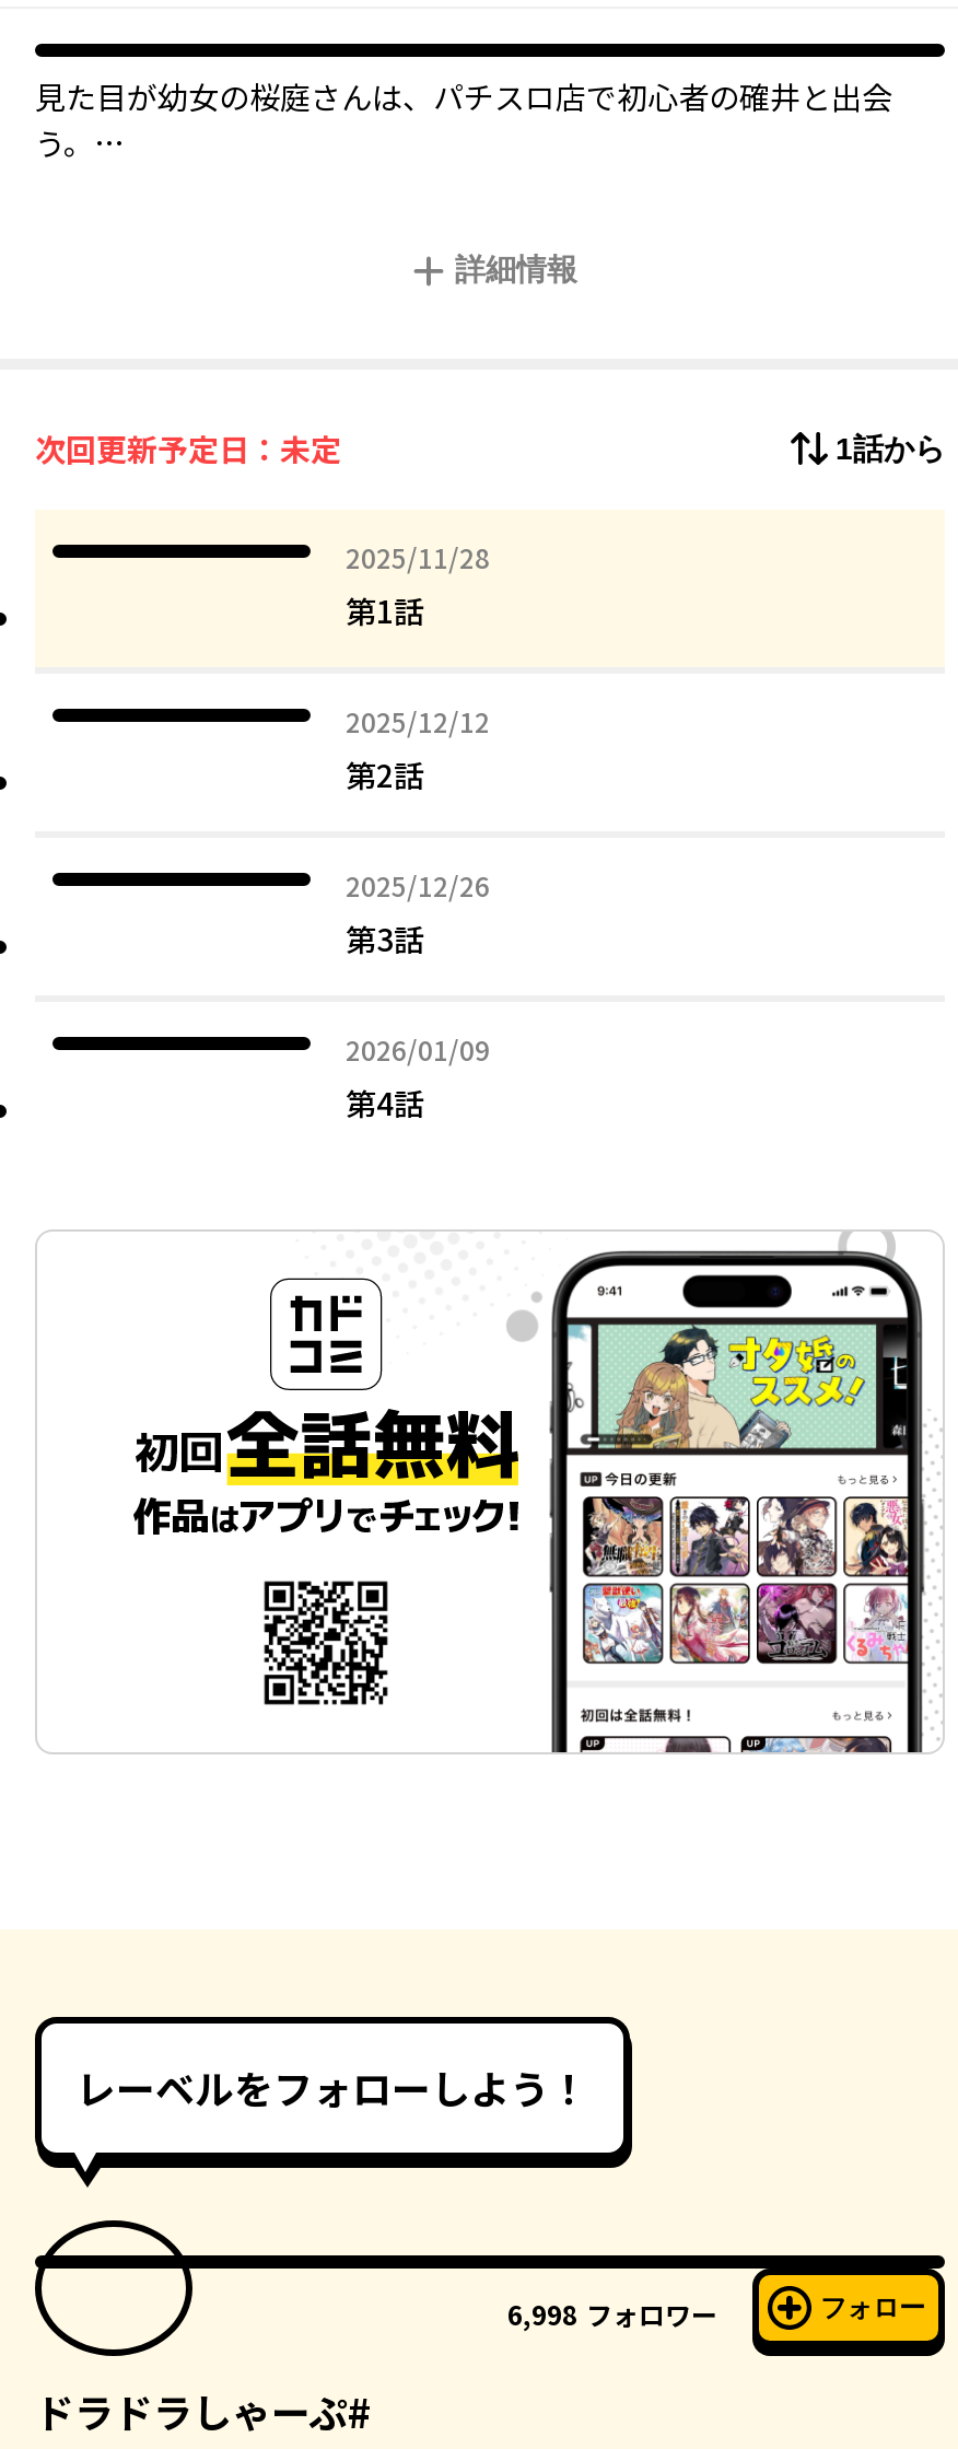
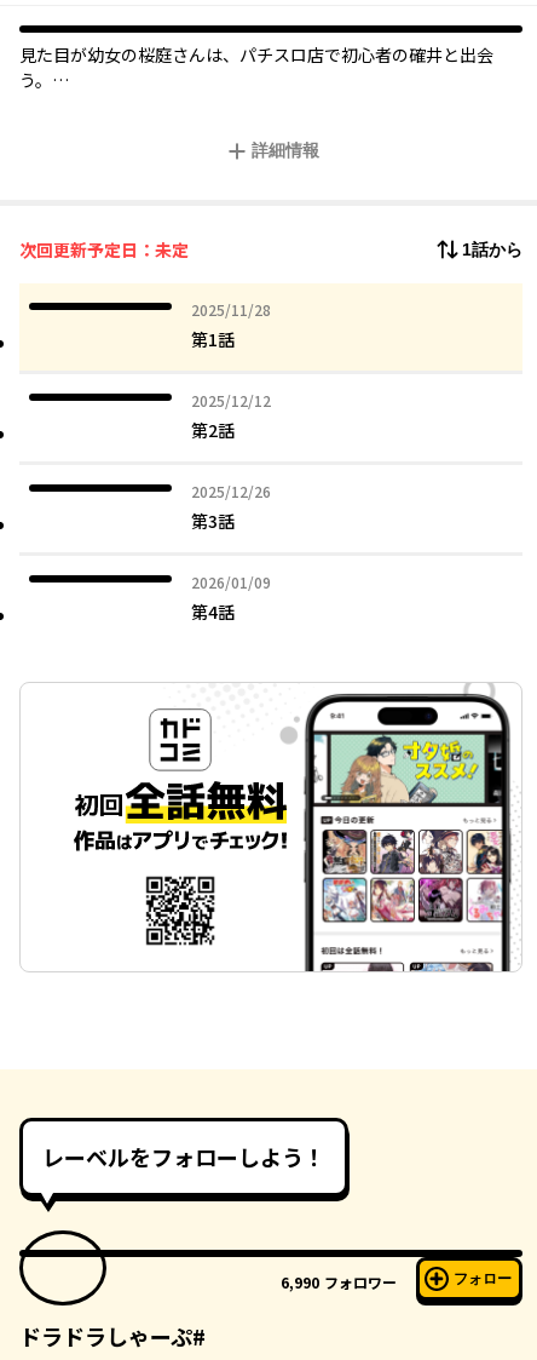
[507,2294,717,2331] 6,998 フォロワー -> [281,1271,397,1292] 6,990 フォロワー

